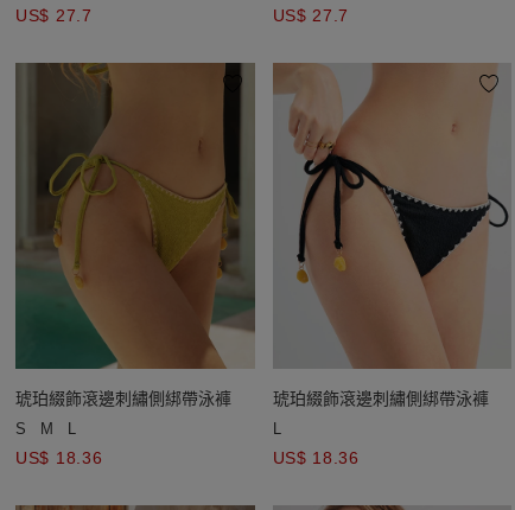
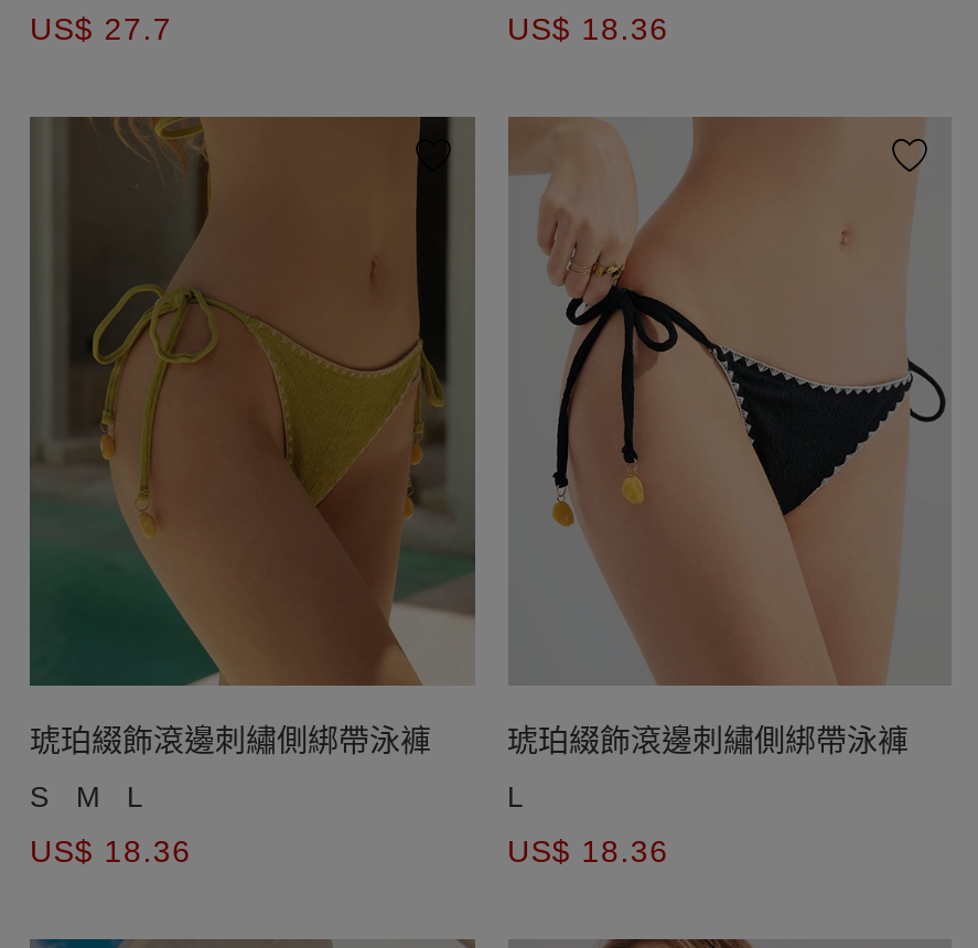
[272,6,349,25] US$ 27.7 -> [507,11,669,46] US$ 18.36

